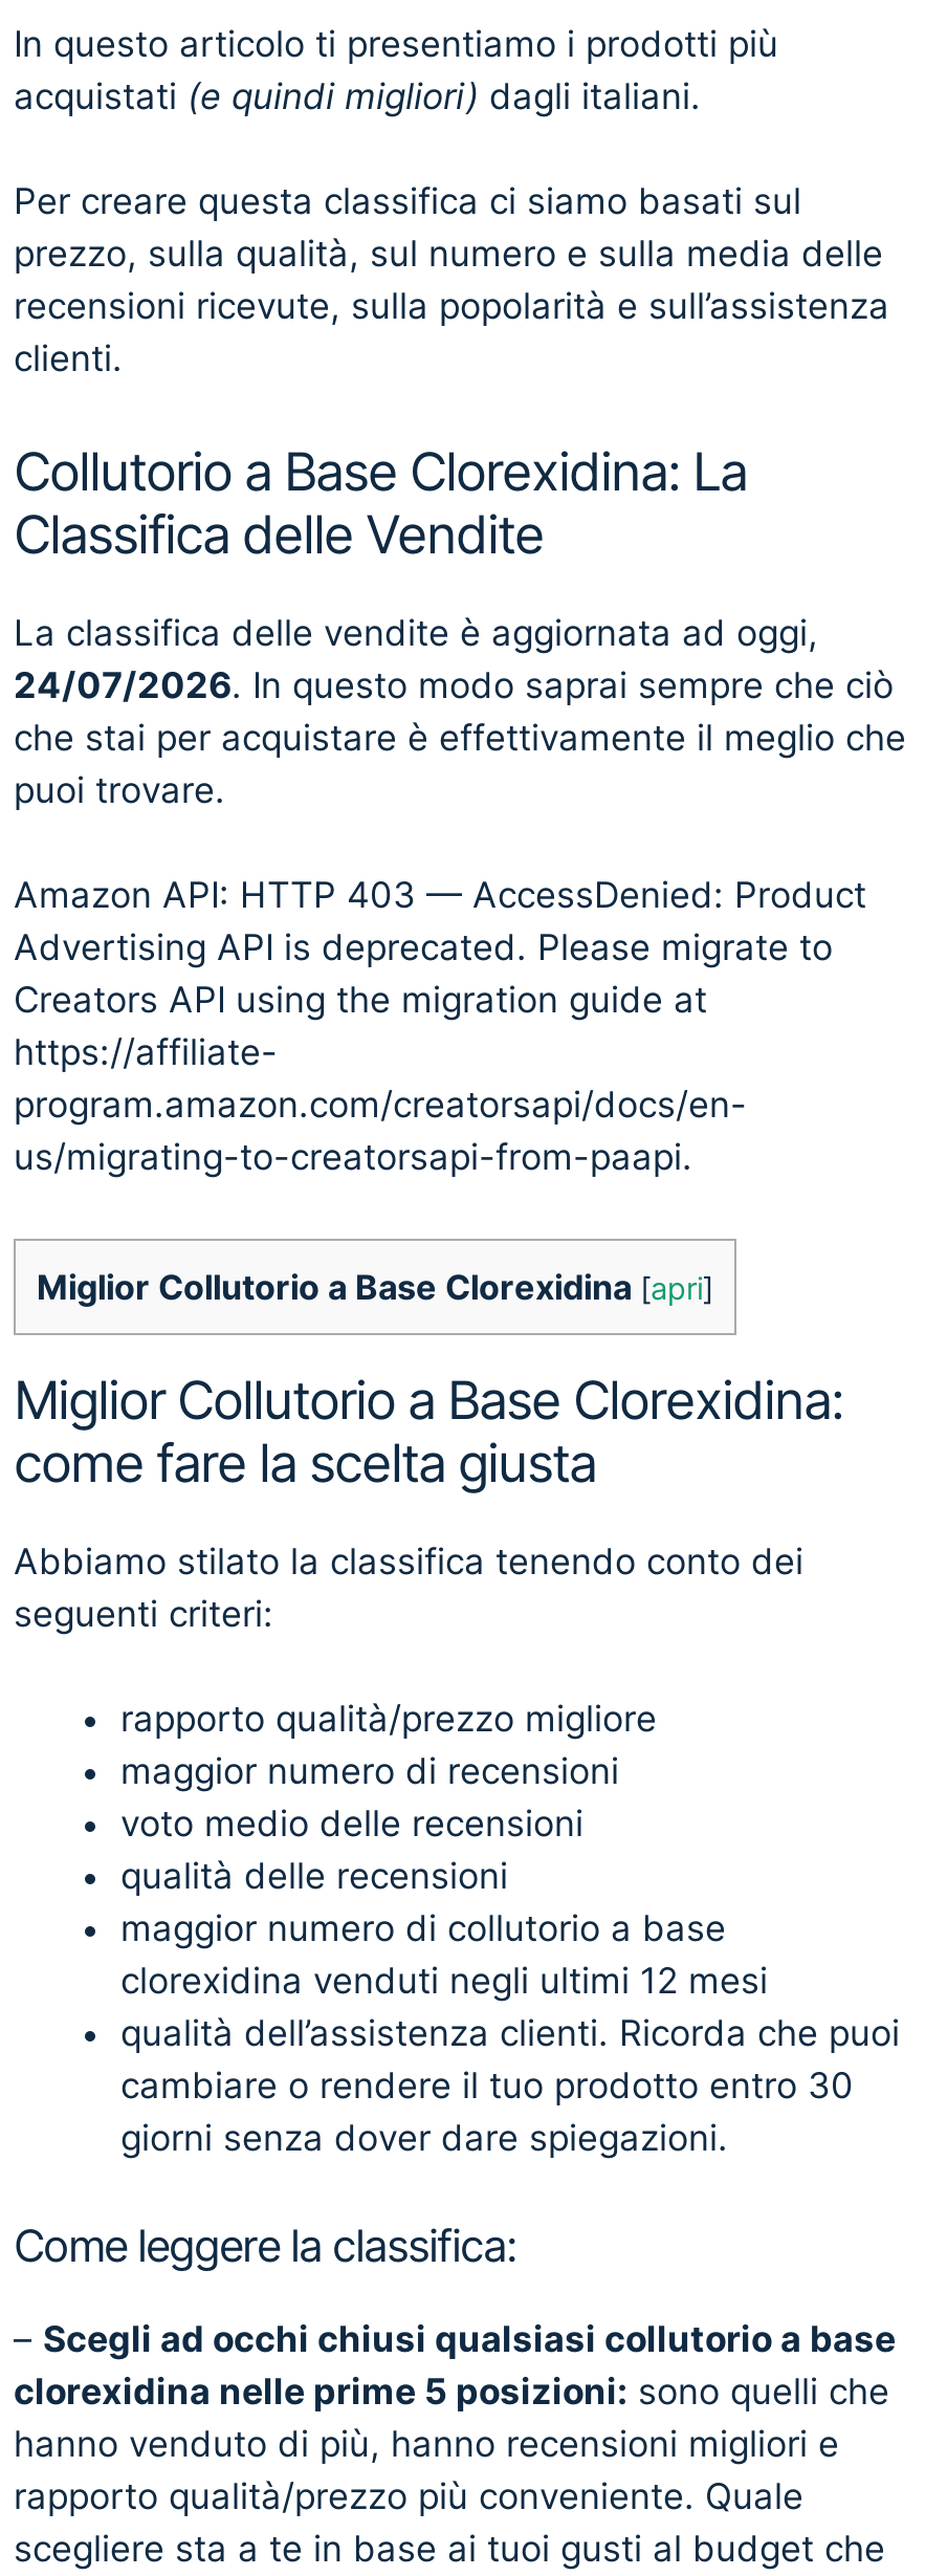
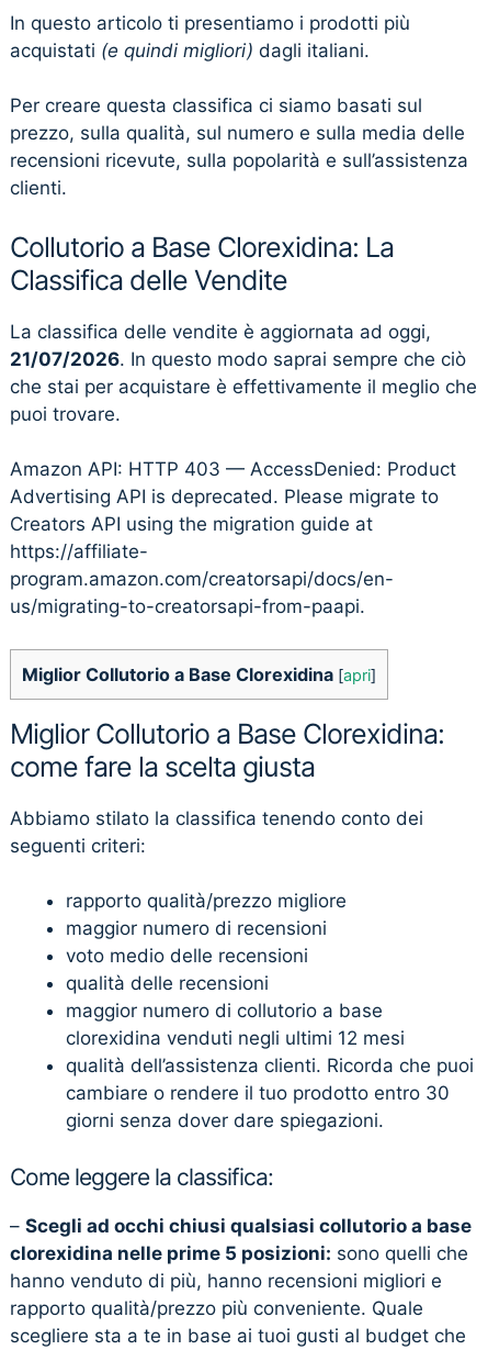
[14,663,894,705] 24/07/2026. In questo modo saprai sempre che ciò -> [10,348,466,370] 21/07/2026. In questo modo saprai sempre che ciò

